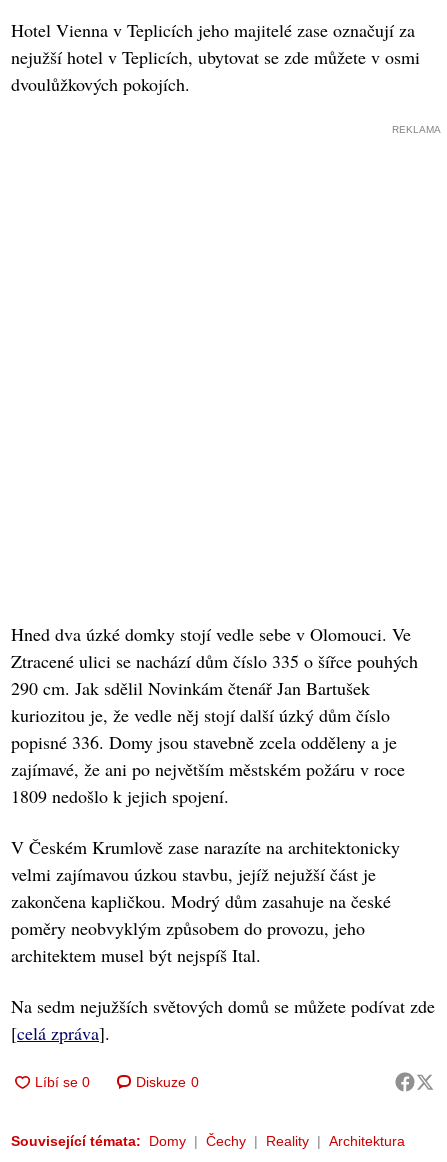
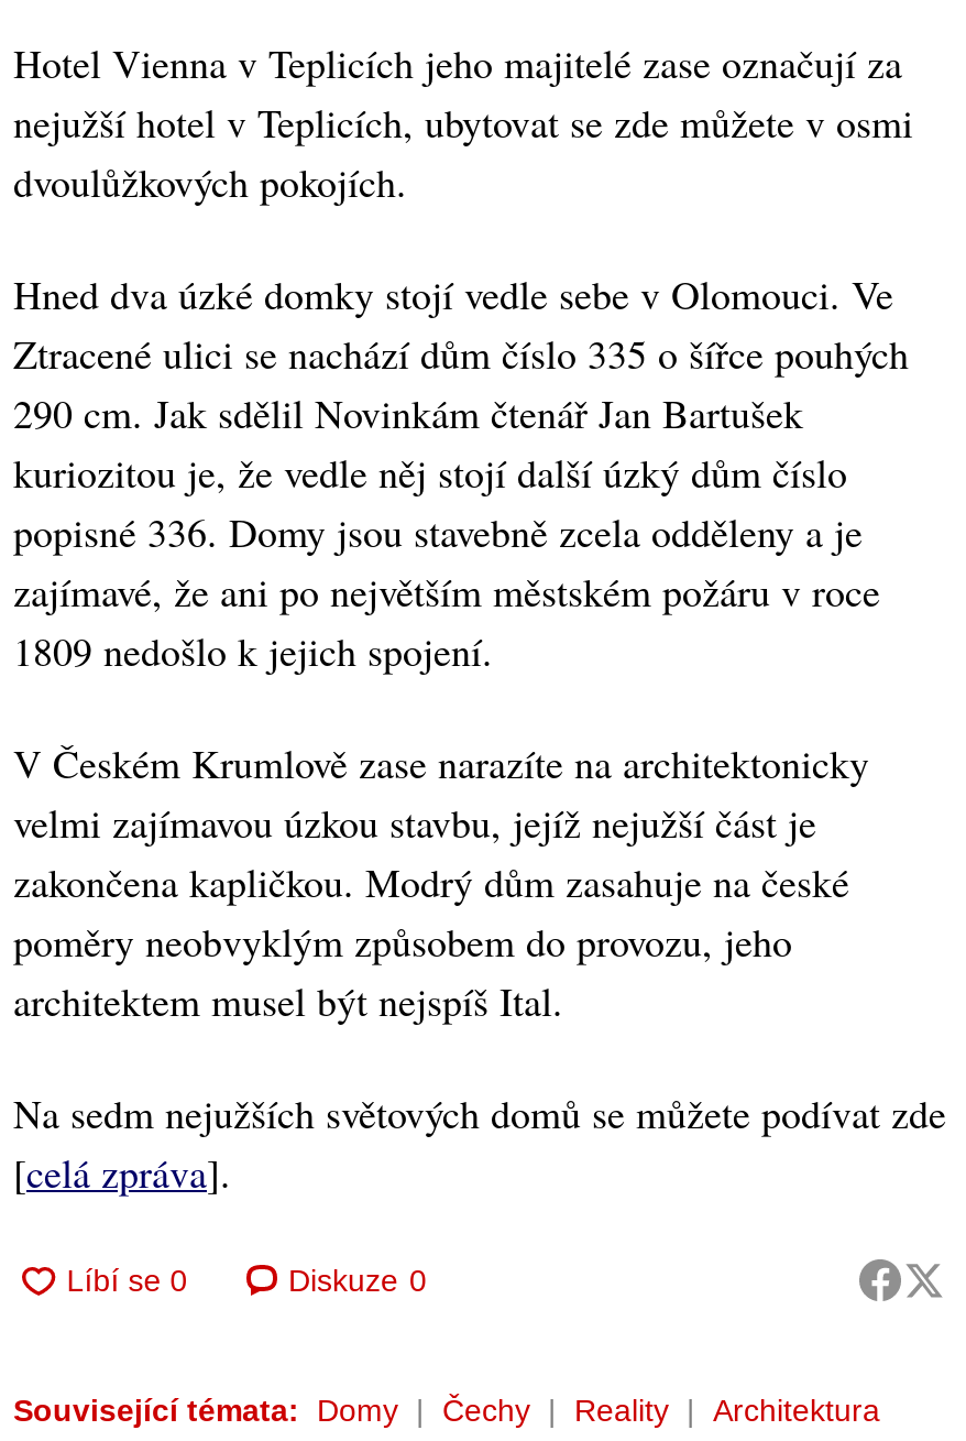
[392,124,441,135] REKLAMA -> none

